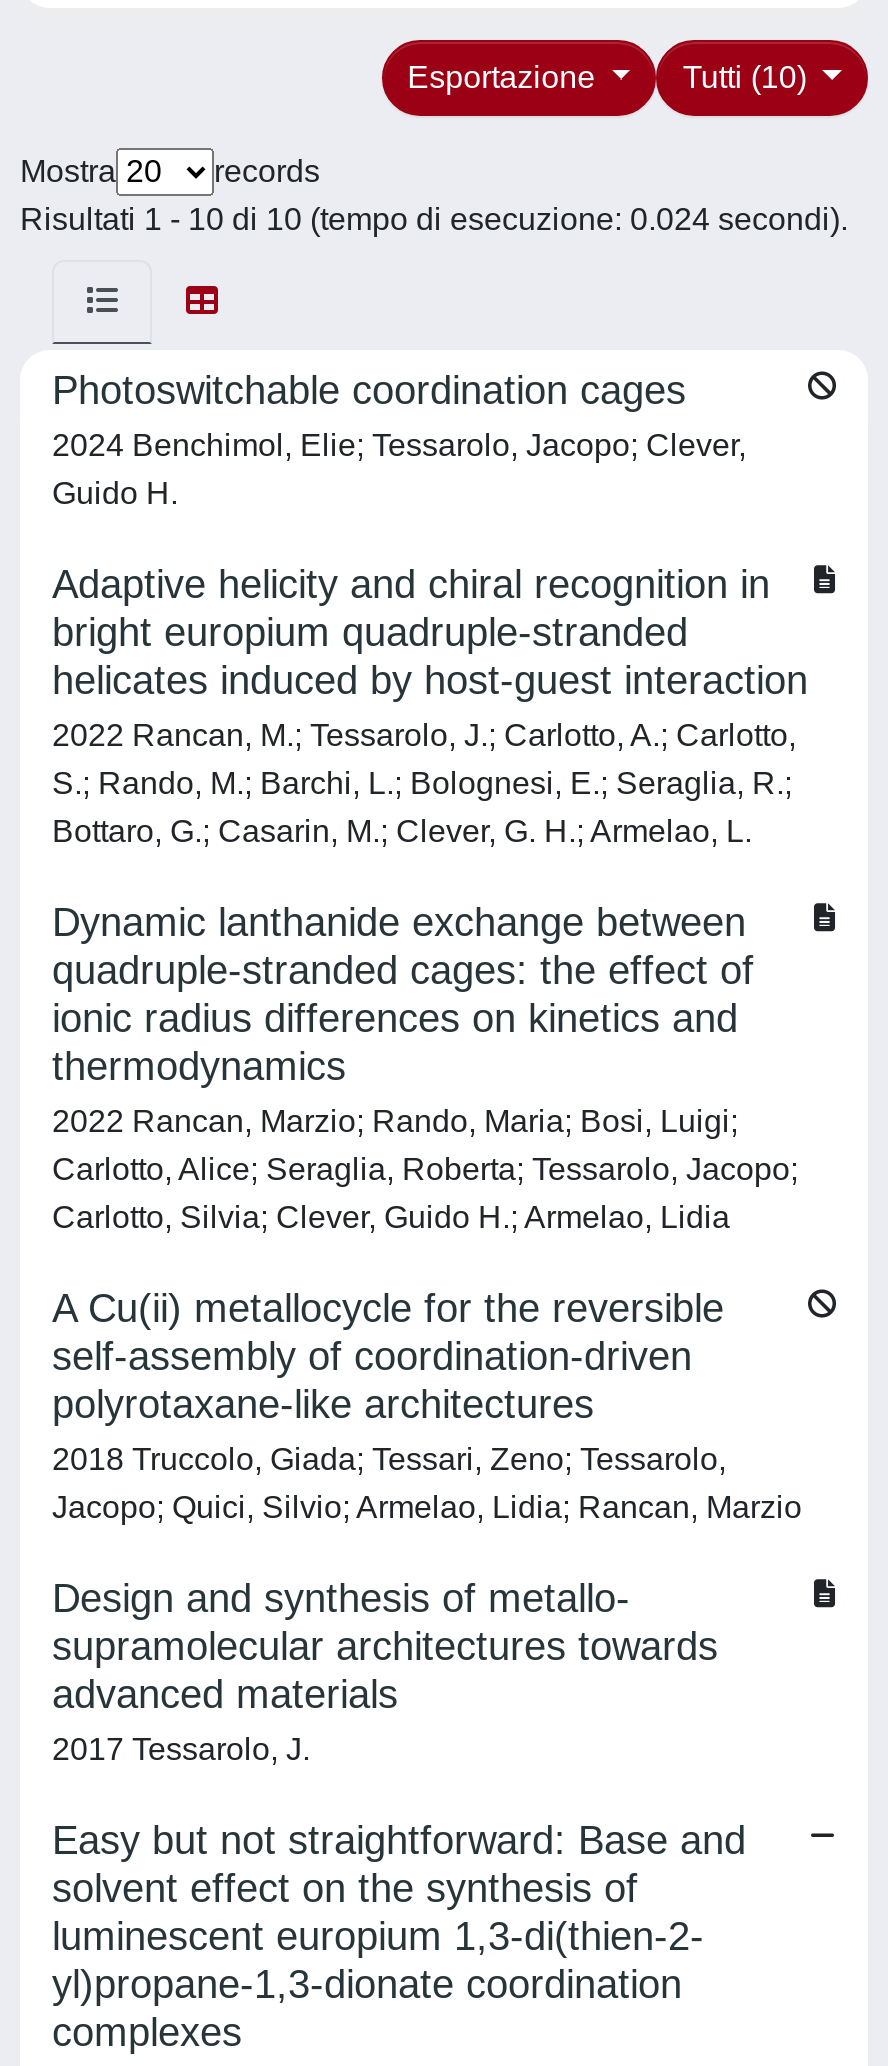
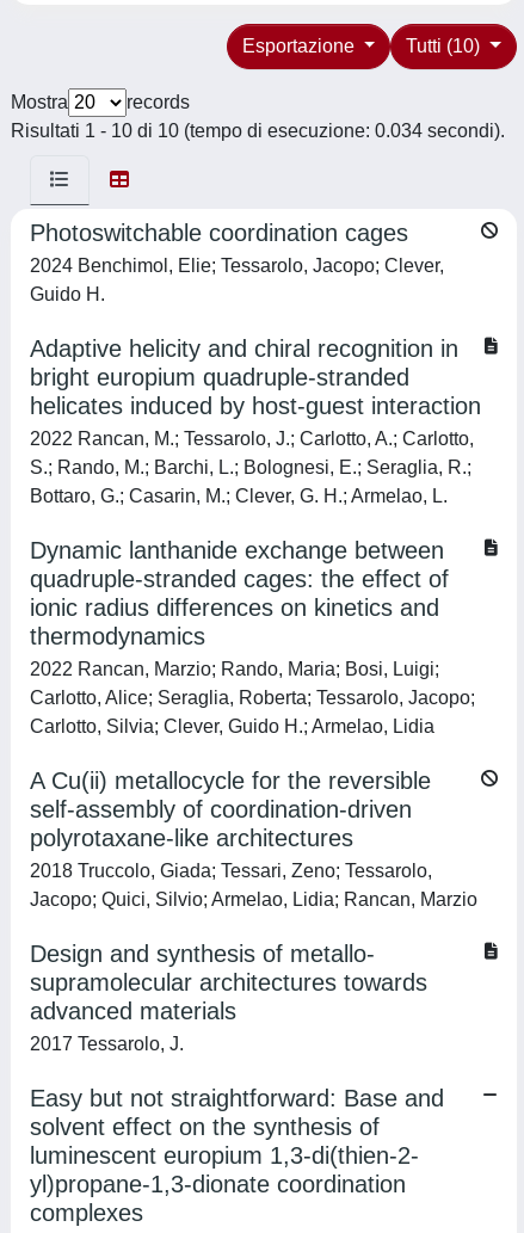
[20,202,848,236] Risultati 1 - 10 di 10 (tempo di esecuzione: 0.024 secondi). -> [11,121,505,141] Risultati 1 - 10 di 10 (tempo di esecuzione: 0.034 secondi).

